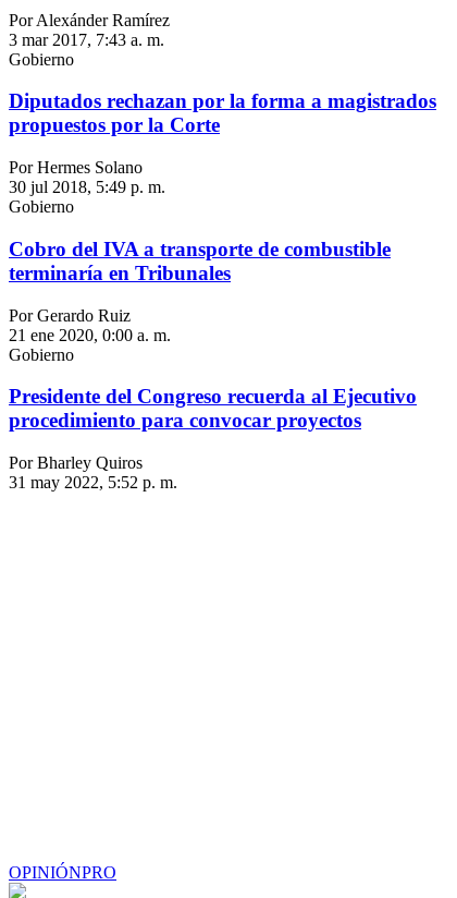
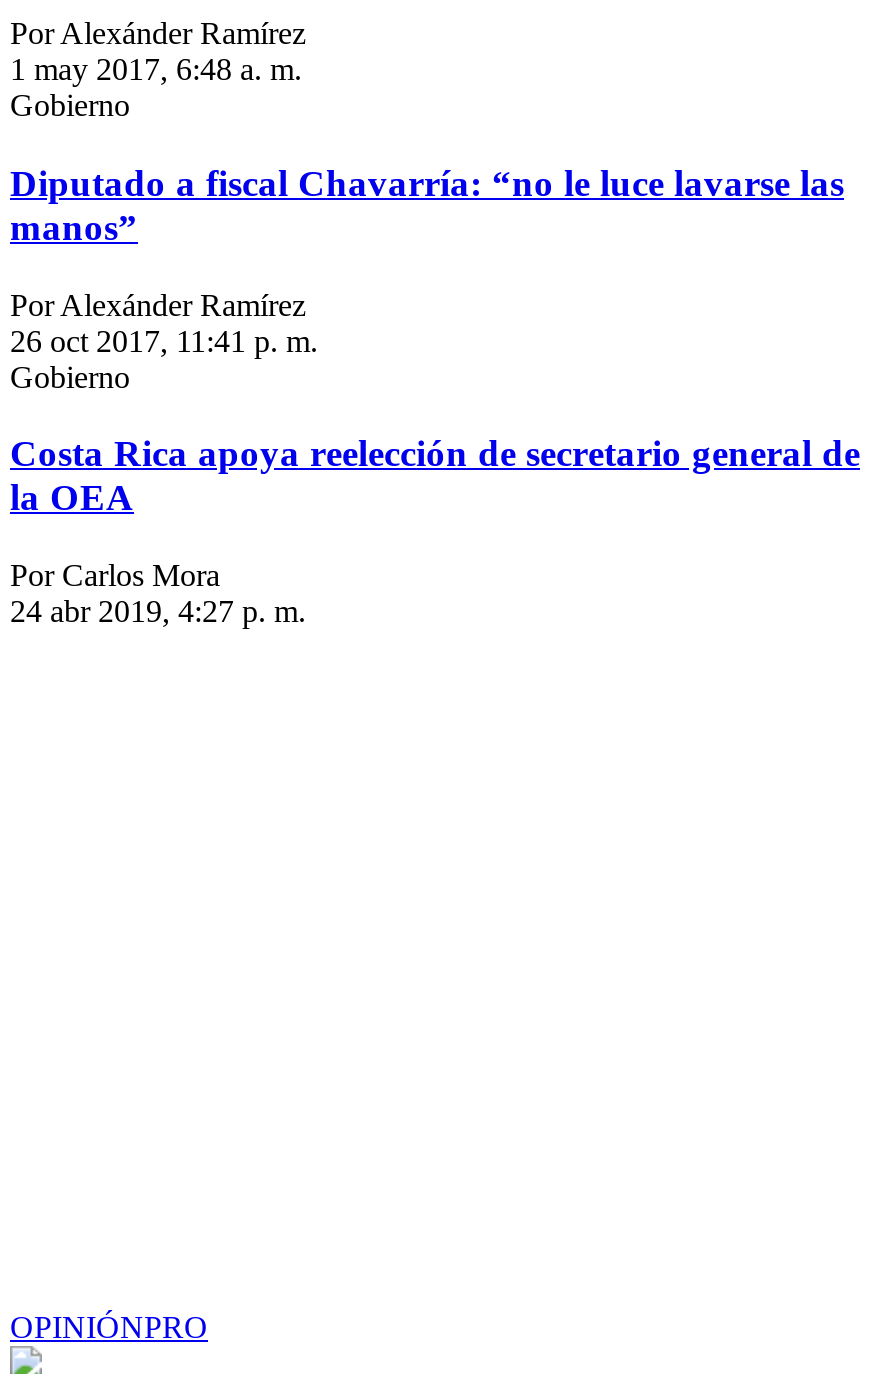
[9,30,164,49] 3 mar 2017, 7:43 a. m. -> [10,52,302,86] 1 may 2017, 6:48 a. m.
[9,90,436,137] Diputados rechazan por la forma a magistrados | propuestos por la Corte -> [10,162,844,248] Diputado a fiscal Chavarría: “no le luce lavarse las | manos”
[9,158,165,196] Por Hermes Solano | 30 jul 2018, 5:49 p. m. -> [10,287,318,357] Por Alexánder Ramírez | 26 oct 2017, 11:41 p. m.
[9,237,417,492] Cobro del IVA a transporte de combustible | terminaría en Tribunales | Por Gerardo Ruiz | 21 ene 2020, 0:00 a. m. | Gobierno | Presidente del Congreso recuerda al Ejecutivo | procedimiento para convocar proyectos | Por Bharley Quiros | 31 may 2022, 5:52 p. m. -> [10,433,860,628] Costa Rica apoya reelección de secretario general de | la OEA | Por Carlos Mora | 24 abr 2019, 4:27 p. m.

